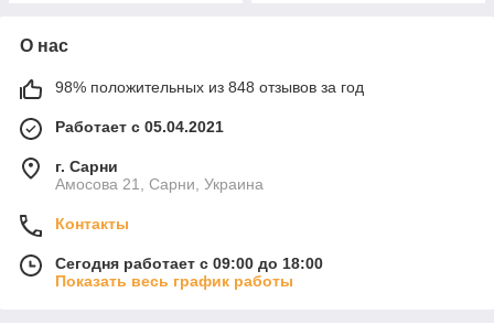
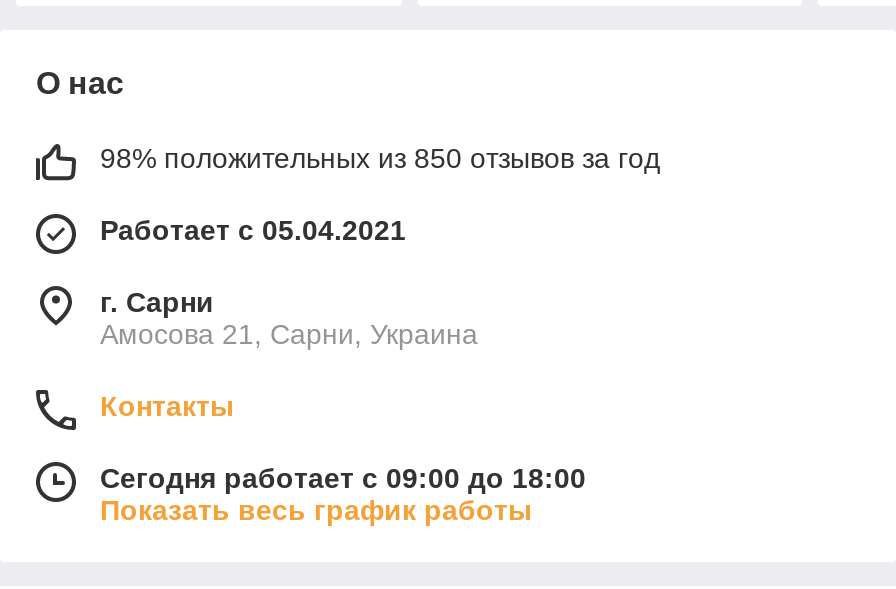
[55,79,364,96] 98% положительных из 848 отзывов за год -> [100,143,660,175] 98% положительных из 850 отзывов за год

